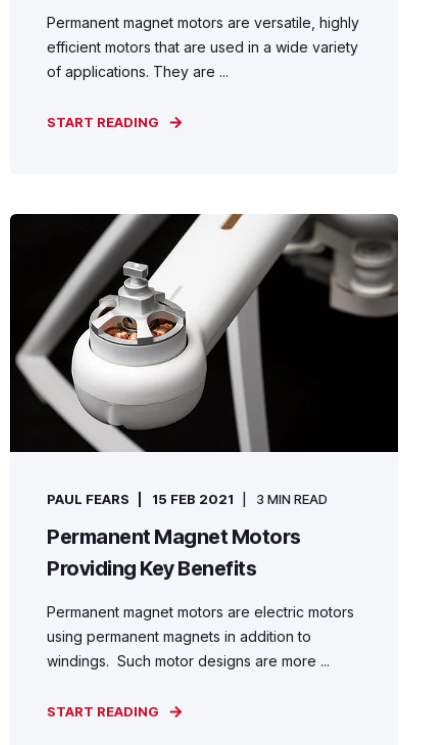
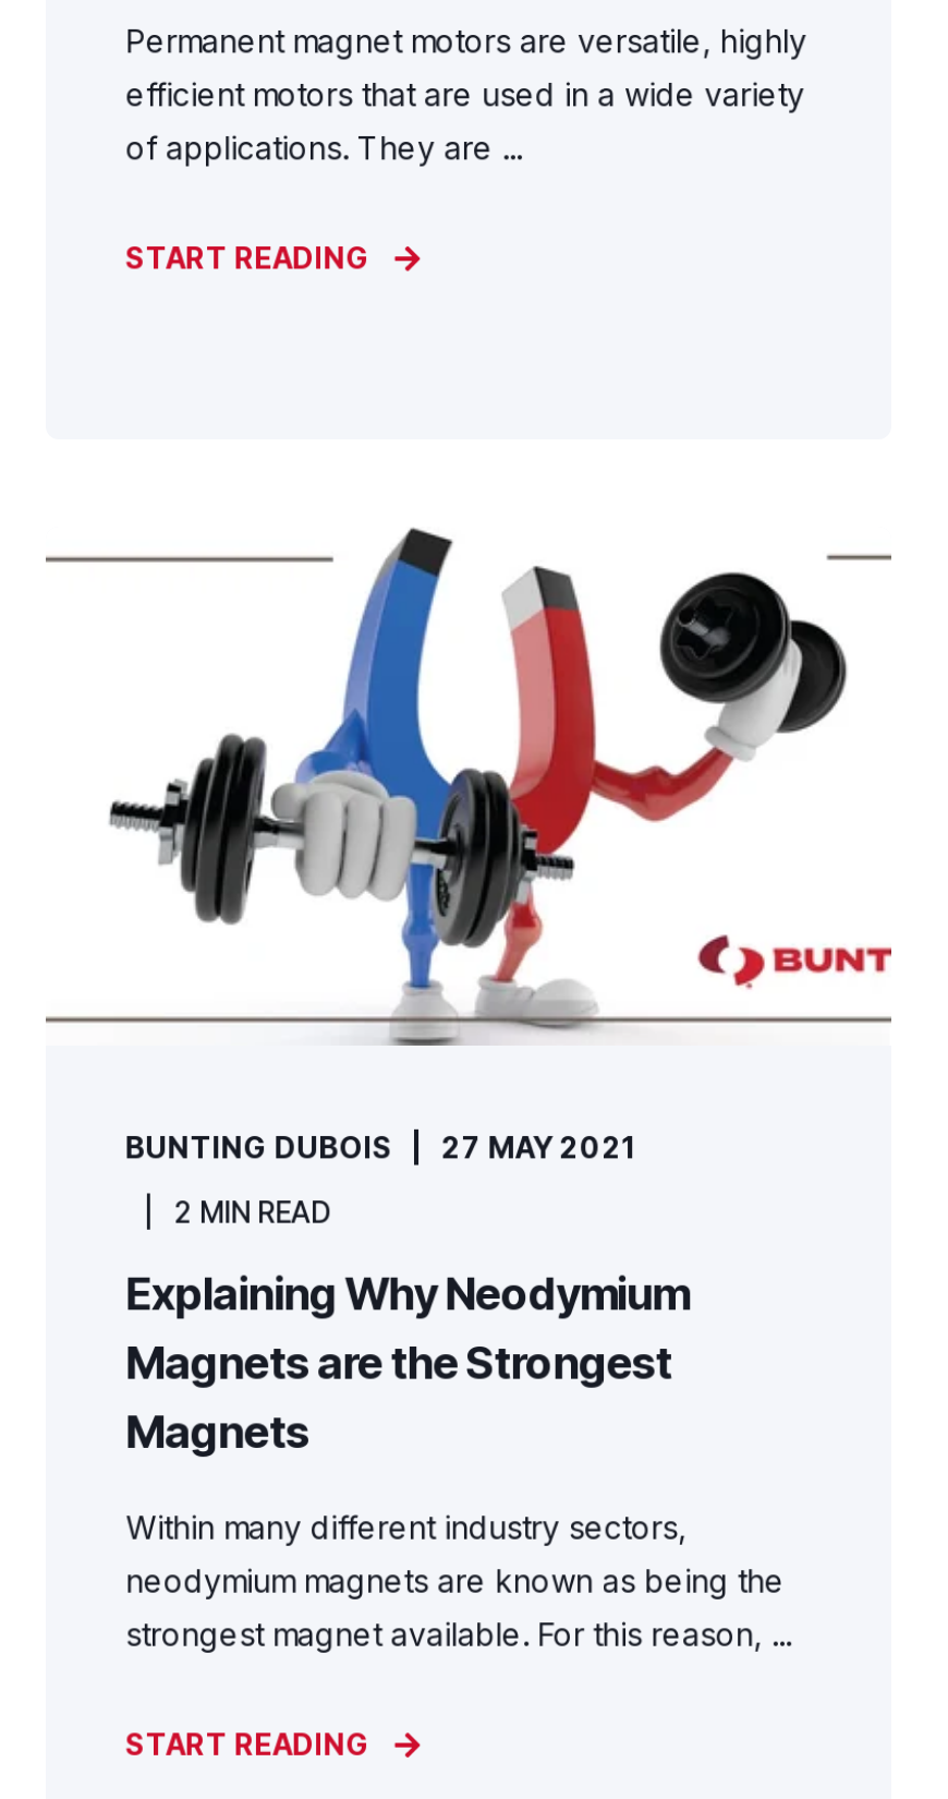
[9,213,399,670] [image] | PAUL FEARS | 15 FEB 2021 | 3 MIN READ | Permanent Magnet Motors | Providing Key Benefits | Permanent magnet motors are electric motors | using permanent magnets in addition to | windings. Such motor designs are more ... -> [46,528,894,1653] [image] | BUNTING DUBOIS | 27 MAY 2021 | 2 MIN READ | Explaining Why Neodymium | Magnets are the Strongest | Magnets | Within many different industry sectors, | neodymium magnets are known as being the | strongest magnet available. For this reason, ...

